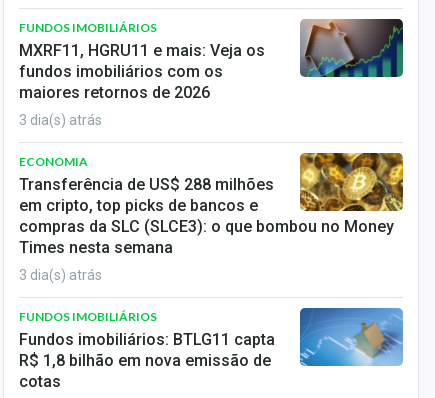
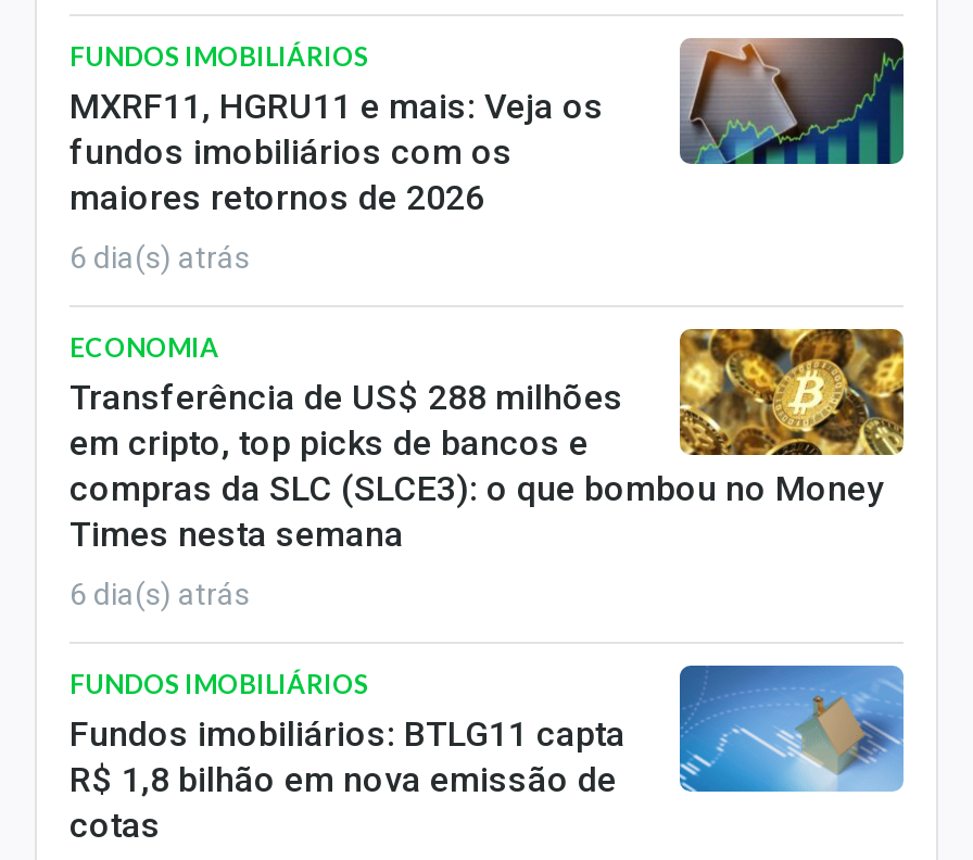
[19,112,102,128] 3 dia(s) atrás -> [69,240,250,275] 6 dia(s) atrás
[19,267,102,283] 3 dia(s) atrás -> [69,577,250,611] 6 dia(s) atrás

